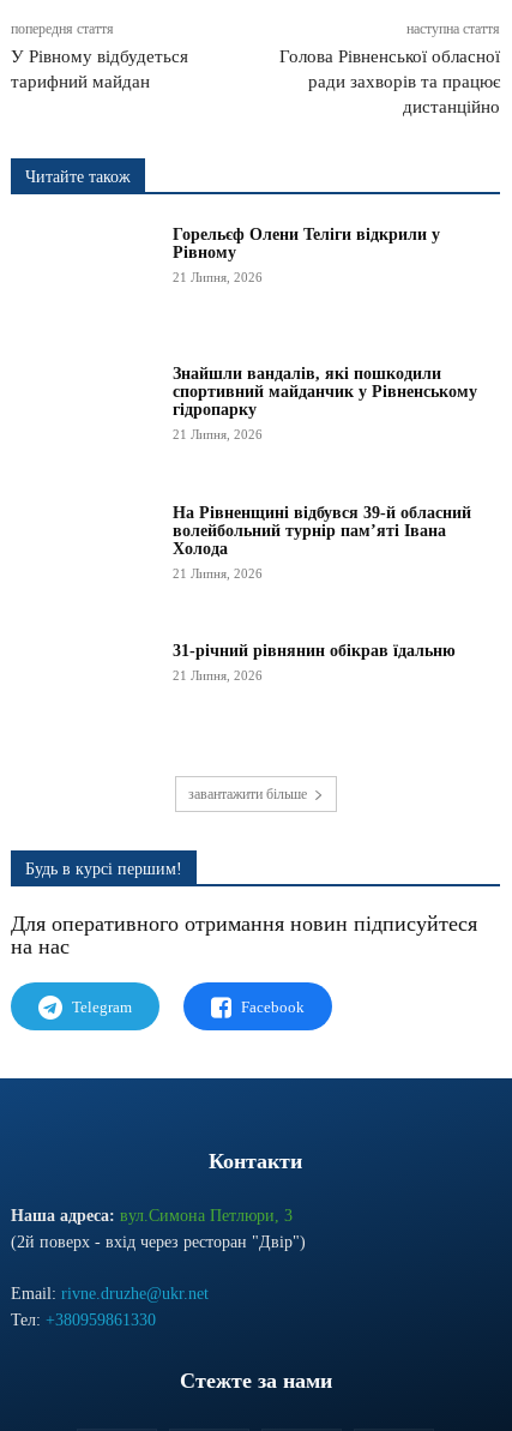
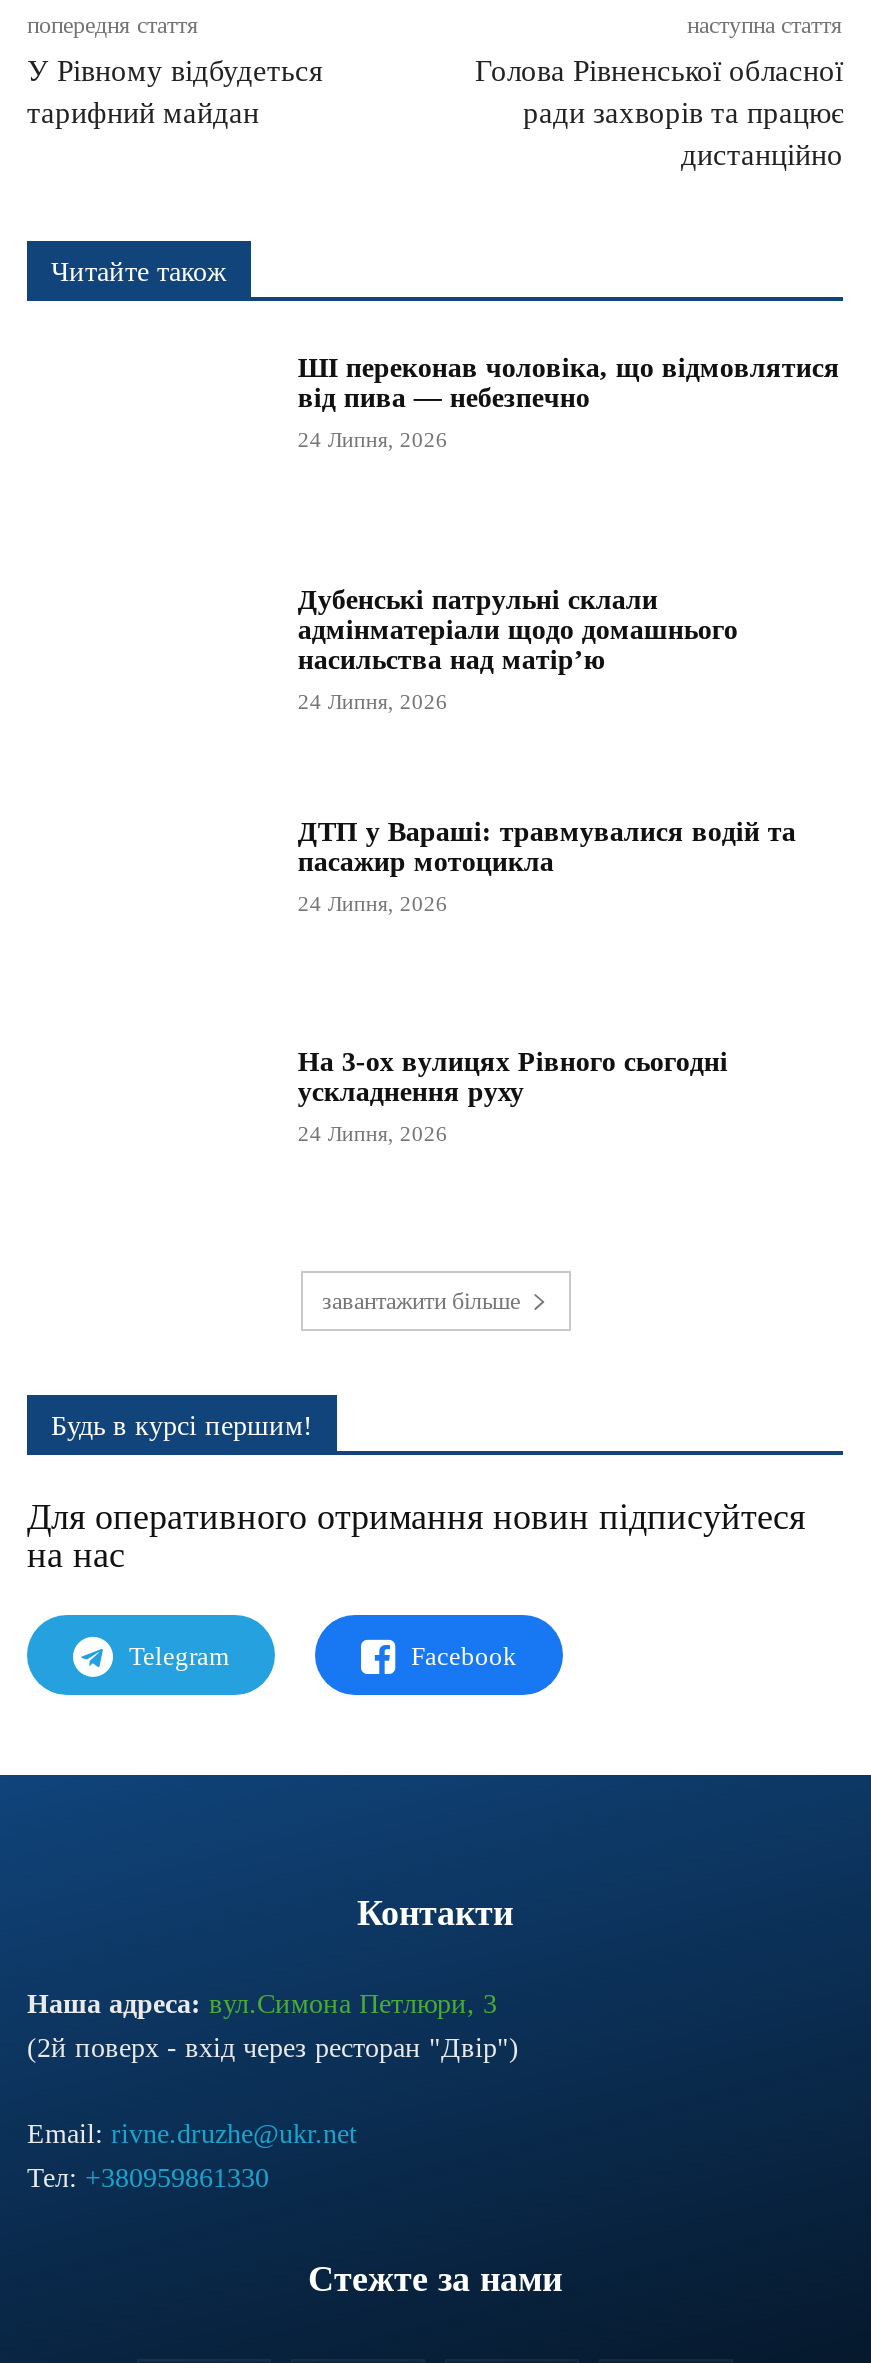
[173,226,441,262] Горельєф Олени Теліги відкрили у | Рівному -> [298,354,840,414] ШІ переконав чоловіка, що відмовлятися | від пива — небезпечно
[173,270,263,285] 21 Липня, 2026 -> [298,428,448,452] 24 Липня, 2026
[173,365,478,419] Знайшли вандалів, які пошкодили | спортивний майданчик у Рівненському | гідропарку -> [298,585,738,675] Дубенські патрульні склали | адмінматеріали щодо домашнього | насильства над матір’ю
[173,427,263,442] 21 Липня, 2026 -> [298,689,448,713] 24 Липня, 2026
[173,504,472,558] На Рівненщині відбувся 39-й обласний | волейбольний турнір пам’яті Івана | Холода -> [298,817,796,877] ДТП у Вараші: травмувалися водій та | пасажир мотоцикла
[173,566,263,580] 21 Липня, 2026 -> [298,891,448,915] 24 Липня, 2026
[173,642,456,660] 31-річний рівнянин обікрав їдальню -> [298,1048,728,1108] На 3-ох вулицях Рівного сьогодні | ускладнення руху
[173,669,263,683] 21 Липня, 2026 -> [298,1122,448,1146] 24 Липня, 2026

